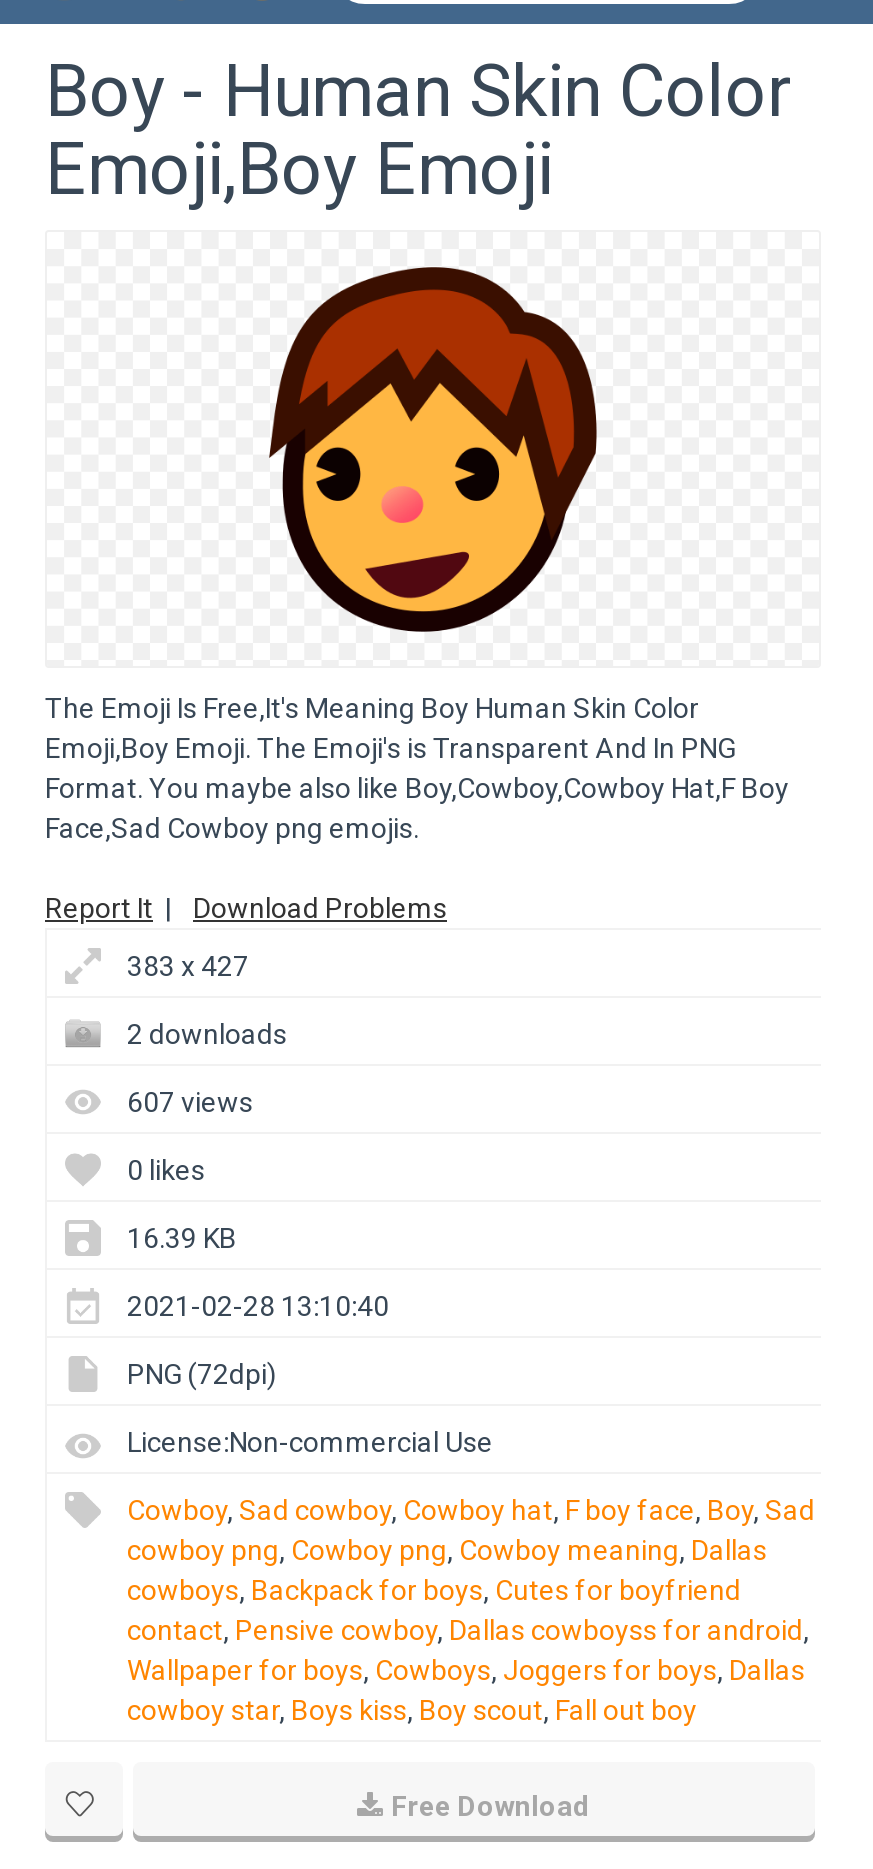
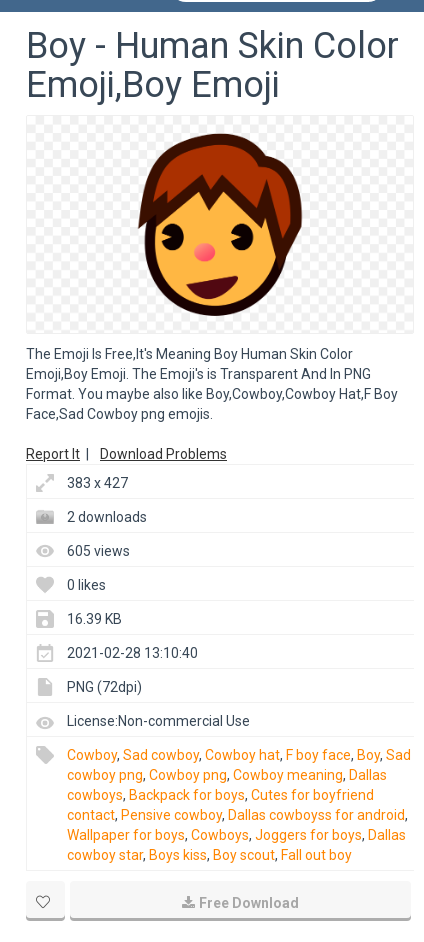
[127,1087,253,1119] 607 views -> [67,543,130,559] 605 views

